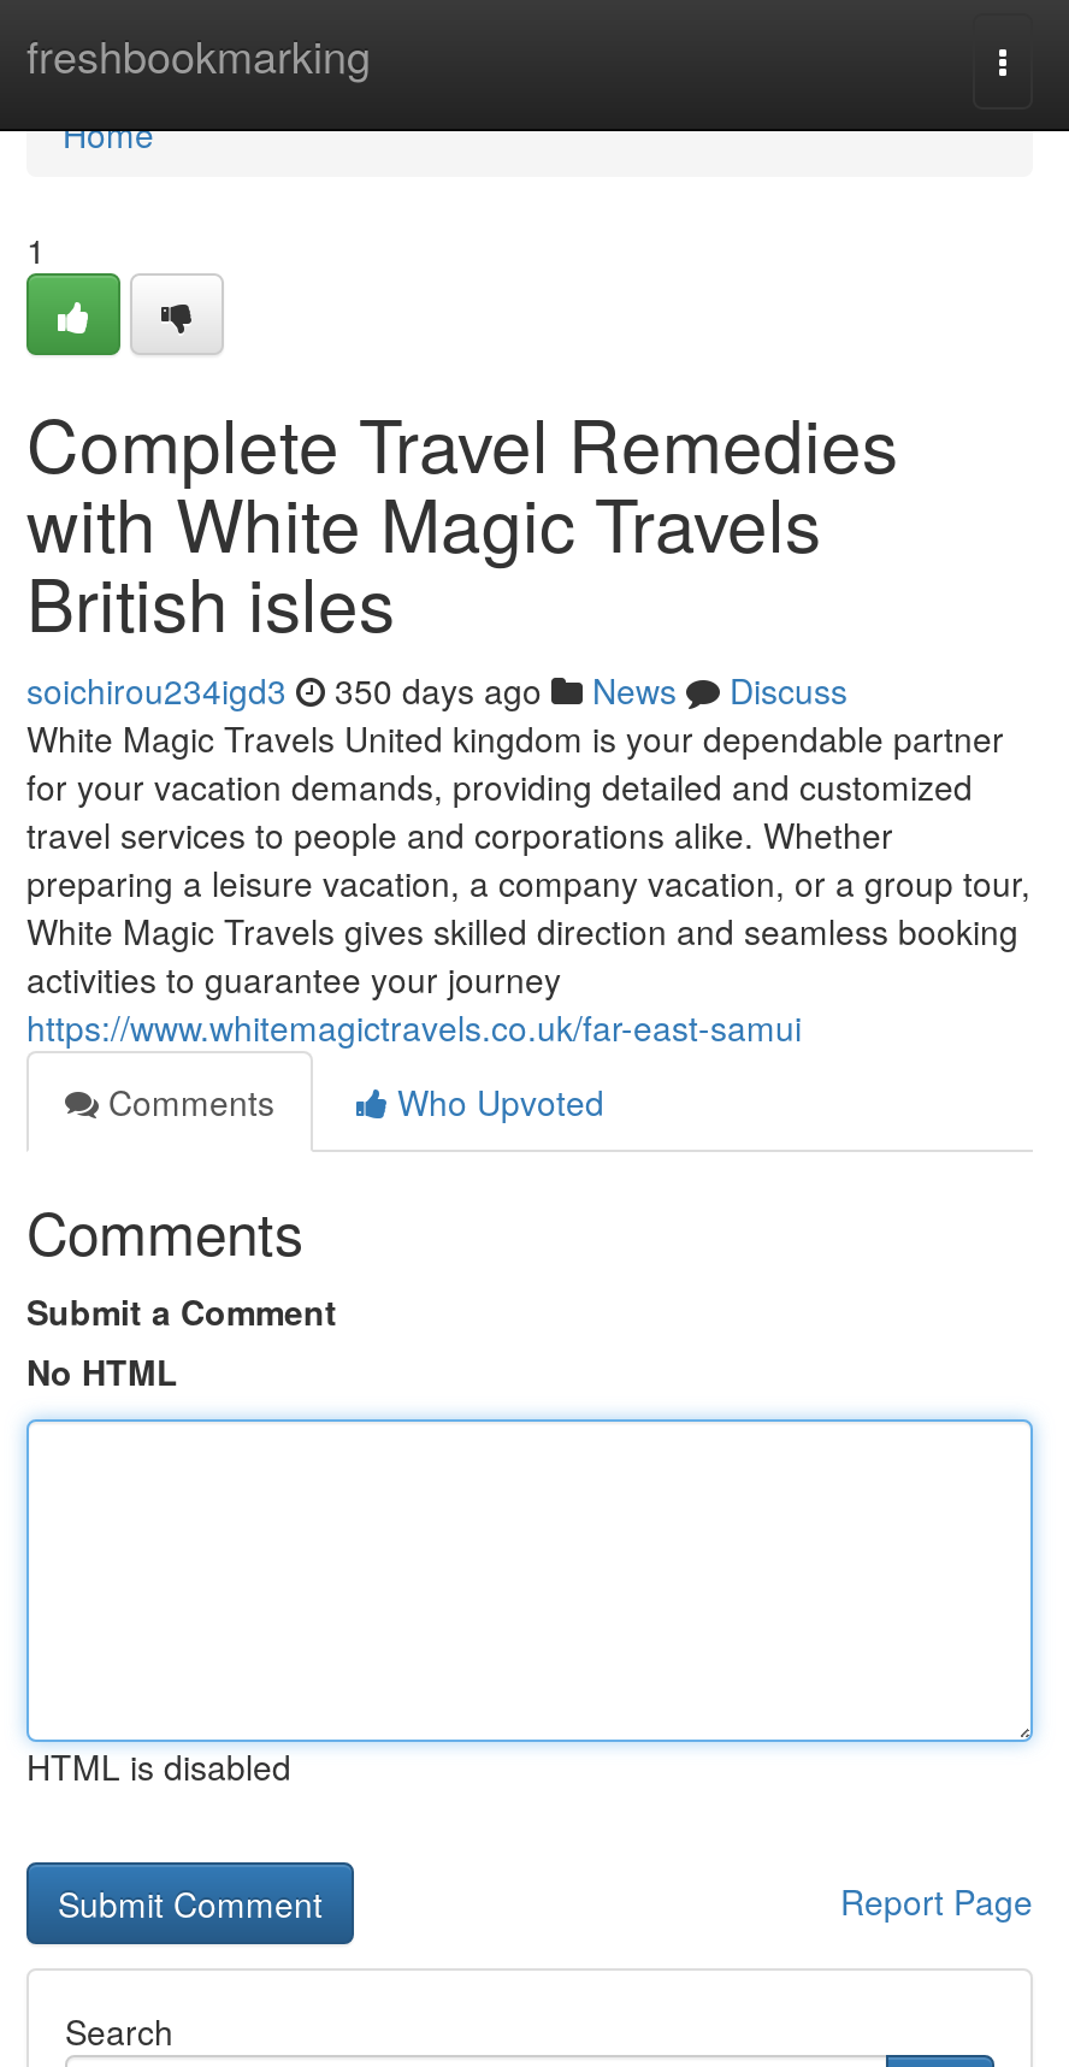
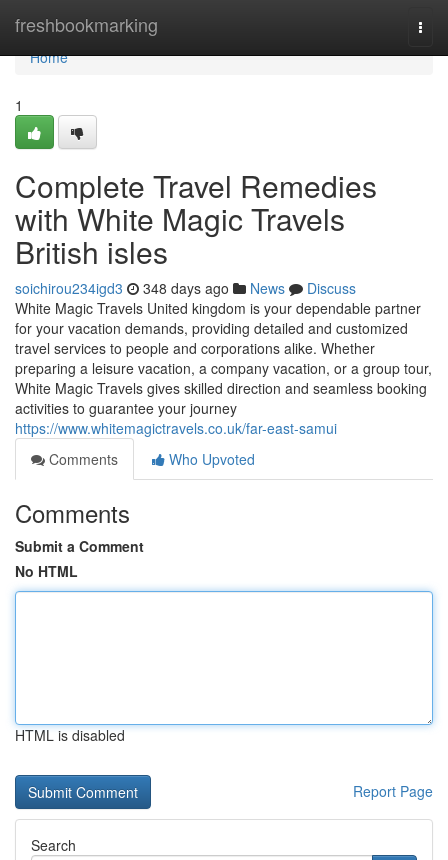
[26,666,847,714] soichirou234igd3 350 days ago News Discuss -> [15,278,356,298] soichirou234igd3 348 days ago News Discuss

